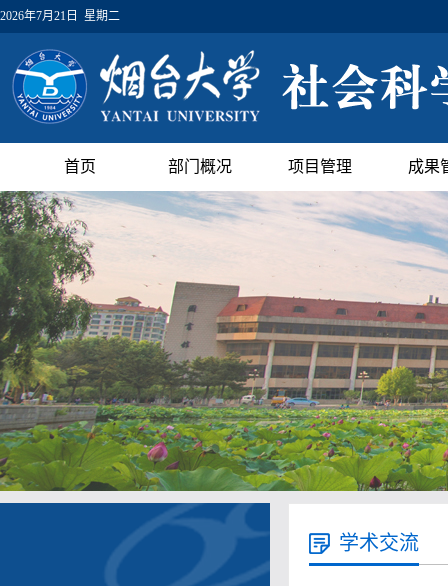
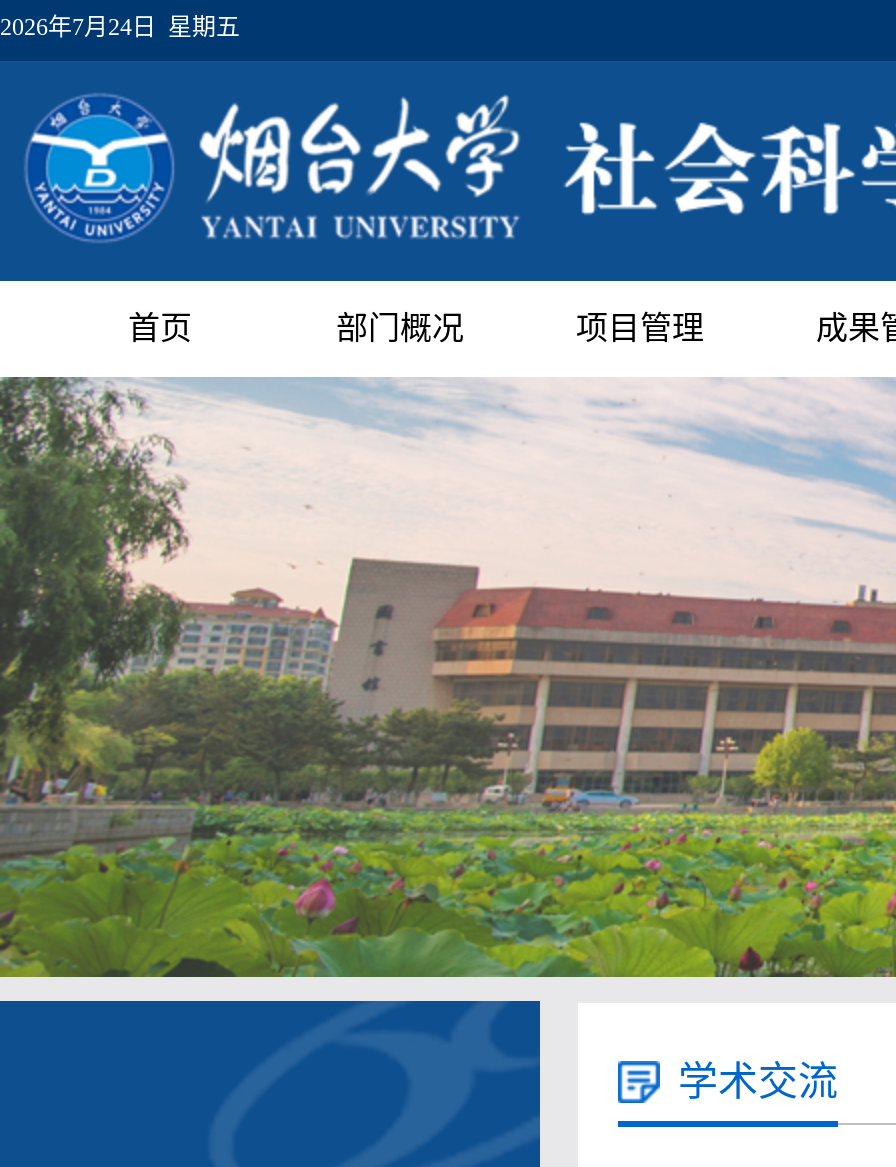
[0,9,120,23] 2026年7月21日 星期二 -> [0,13,240,41] 2026年7月24日 星期五

